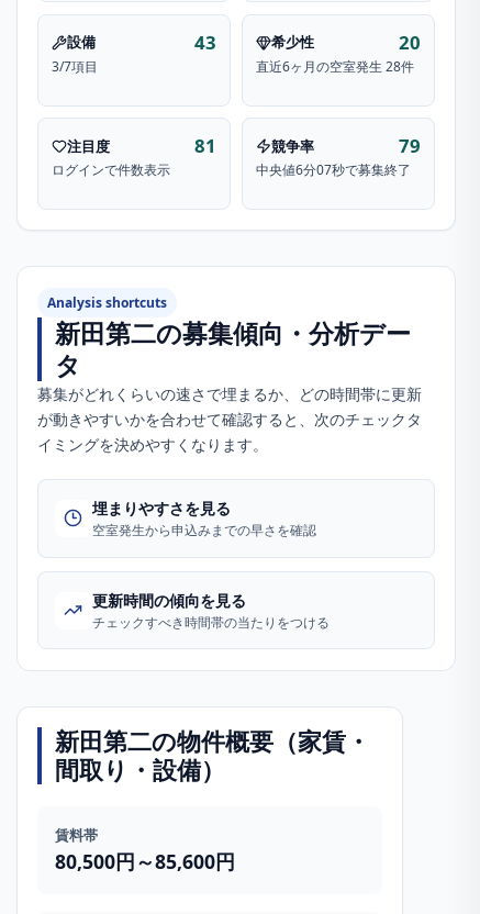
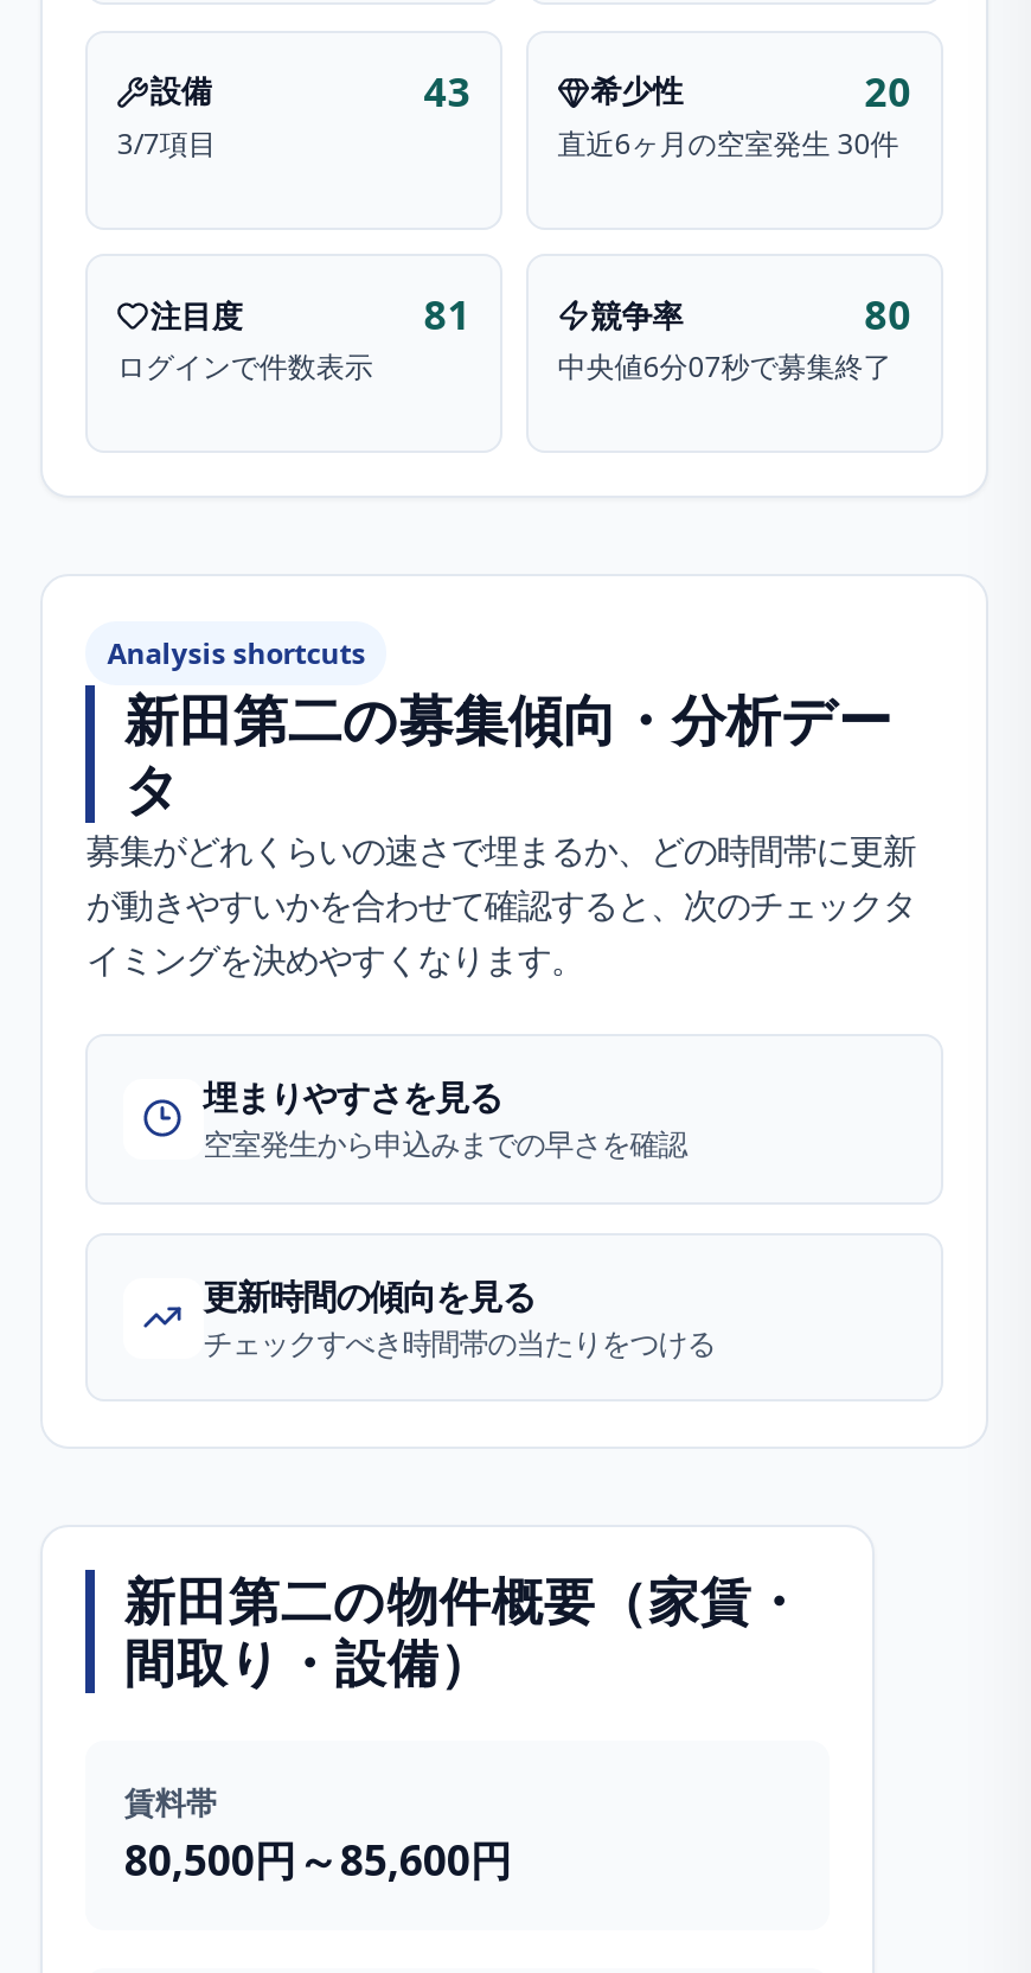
[256,57,414,75] 直近6ヶ月の空室発生 28件 -> [557,123,899,163] 直近6ヶ月の空室発生 30件
[398,133,420,158] 79 -> [864,287,912,341] 80

